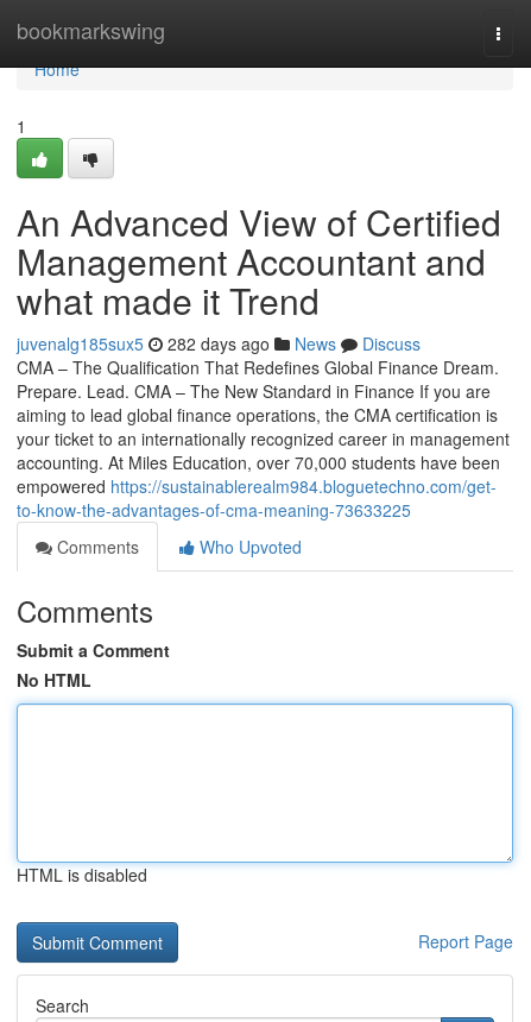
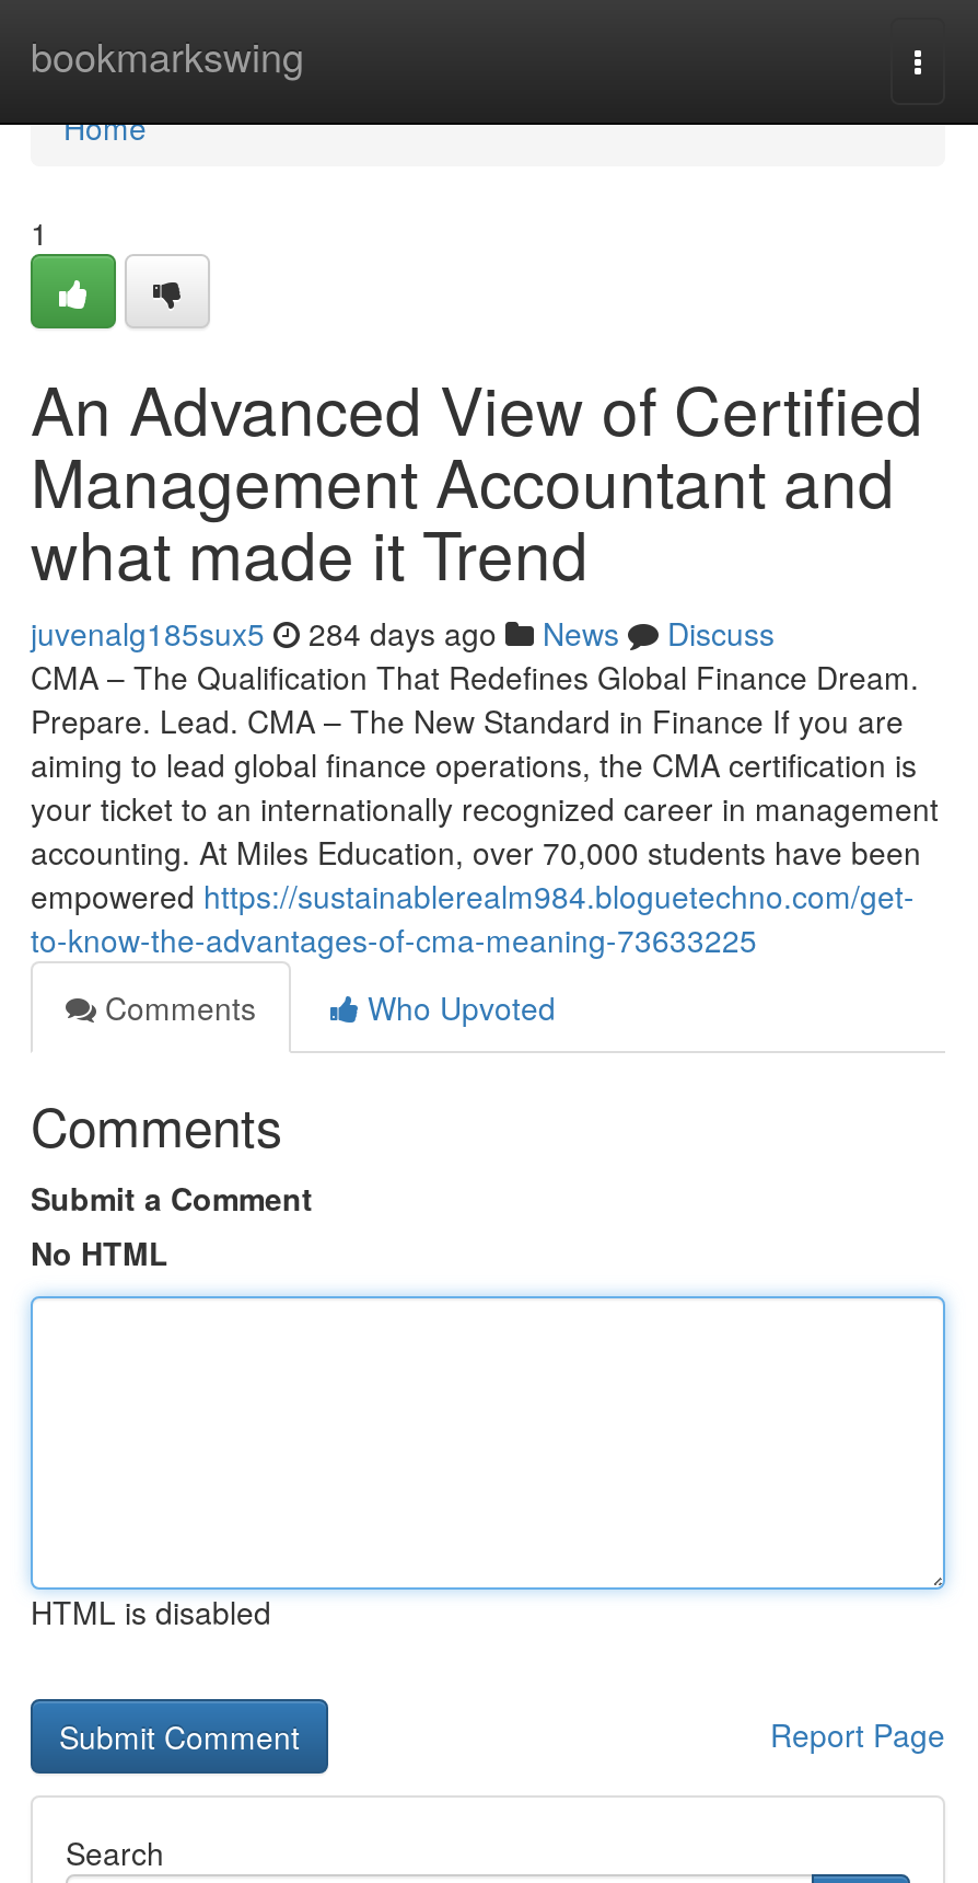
[17,332,421,355] juvenalg185sux5 282 days ago News Discuss -> [31,611,775,655] juvenalg185sux5 284 days ago News Discuss

